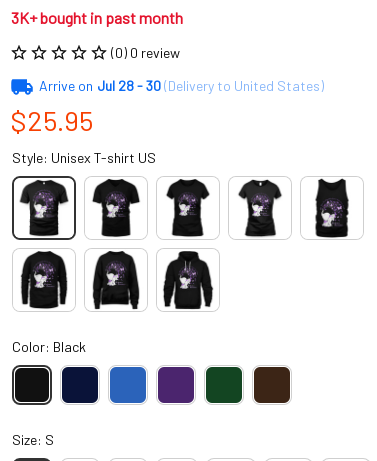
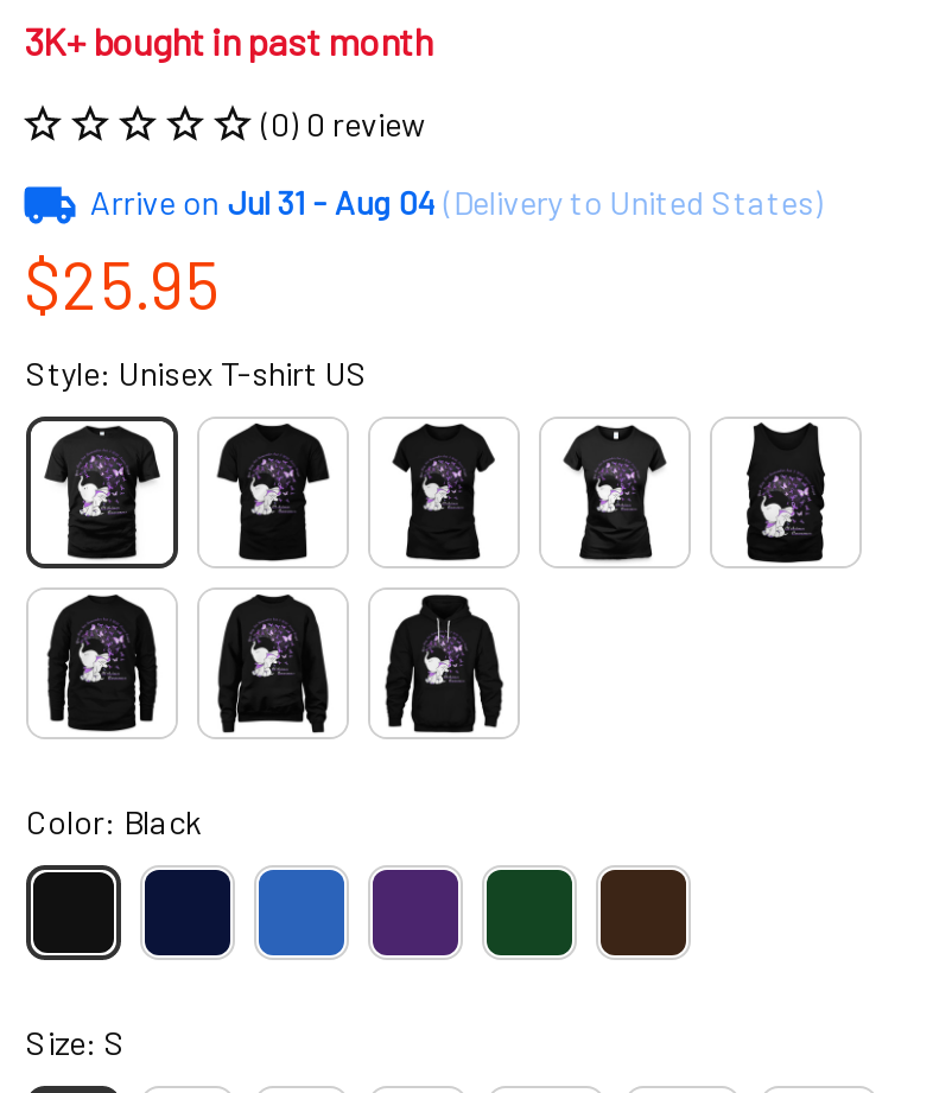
[39,77,324,94] Arrive on Jul 28 - 30 (Delivery to United States) -> [90,181,823,221] Arrive on Jul 31 - Aug 04 (Delivery to United States)

